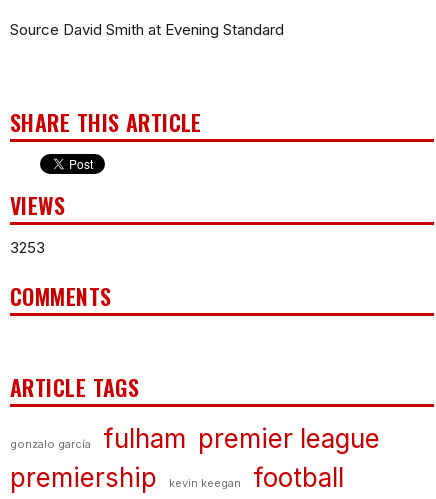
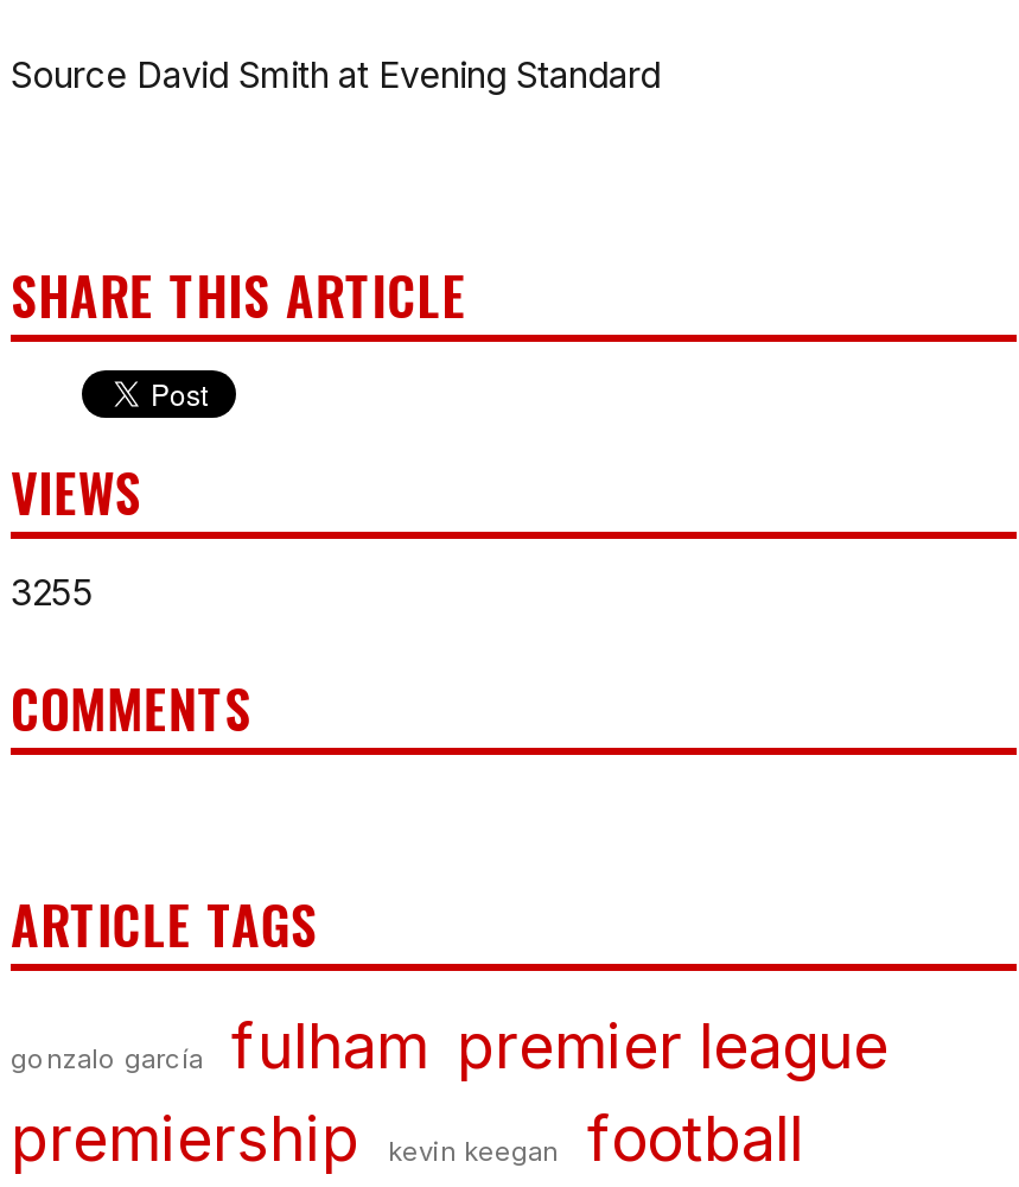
[10,238,45,257] 3253 -> [11,570,94,615] 3255

